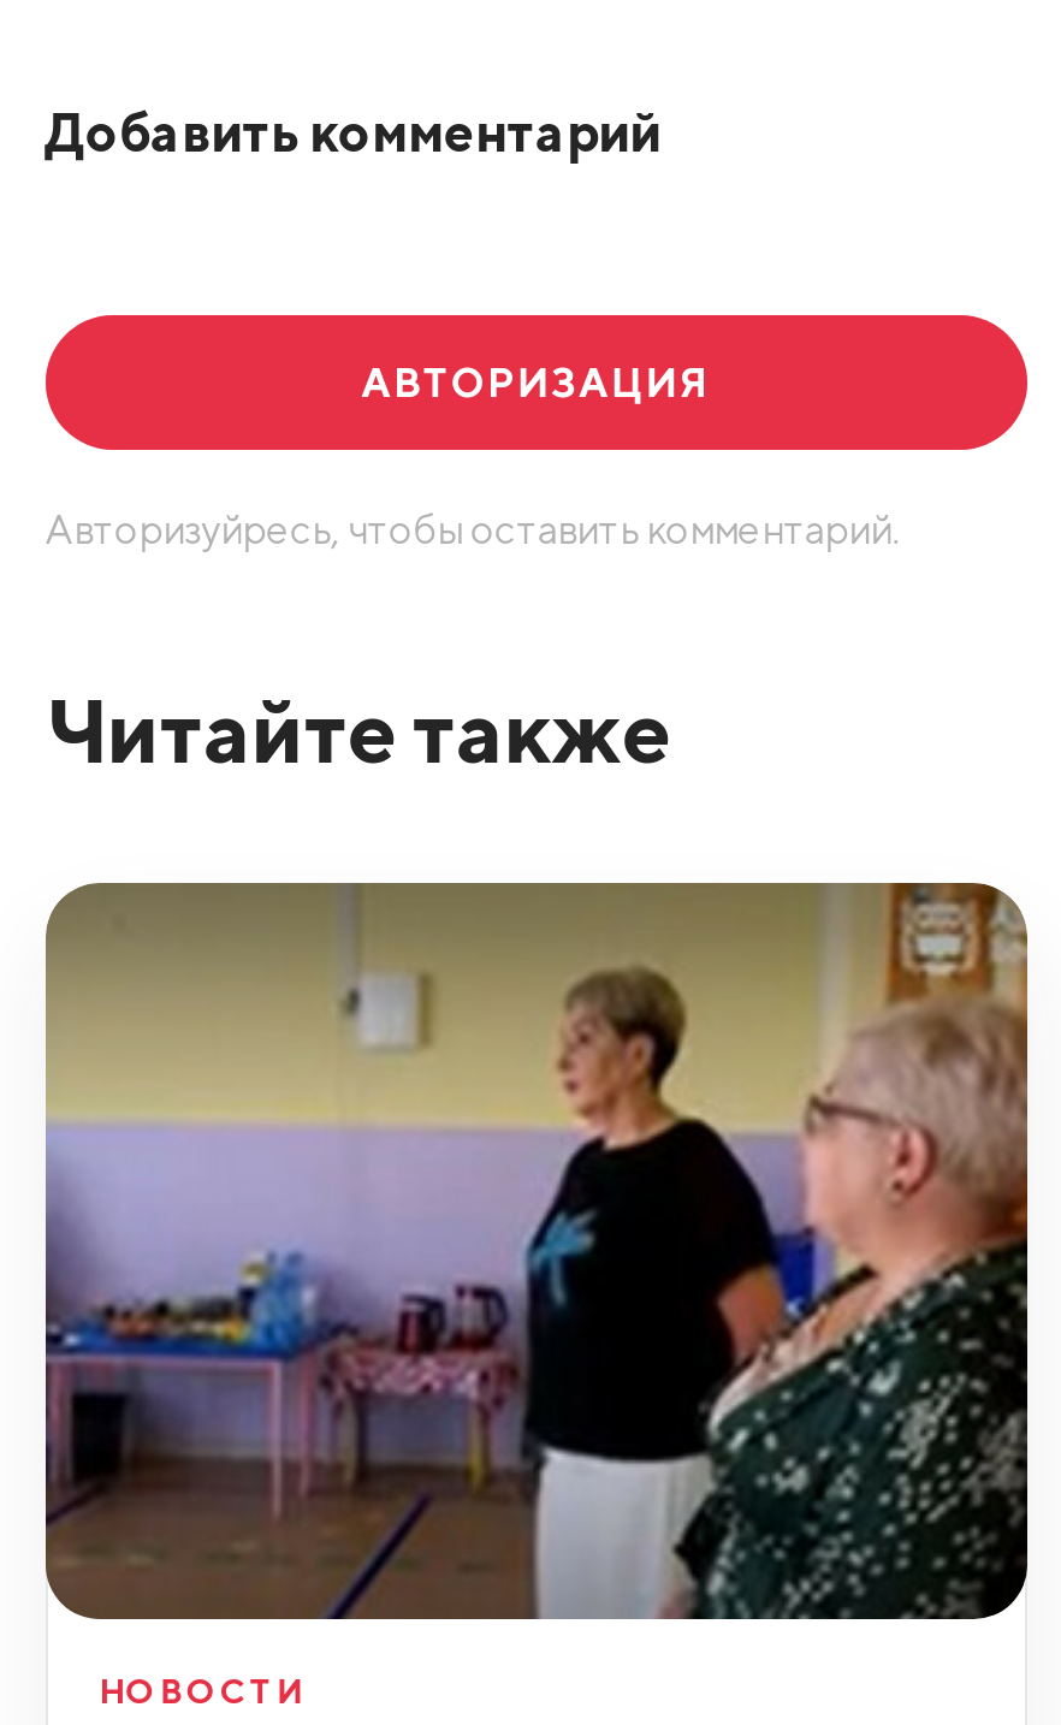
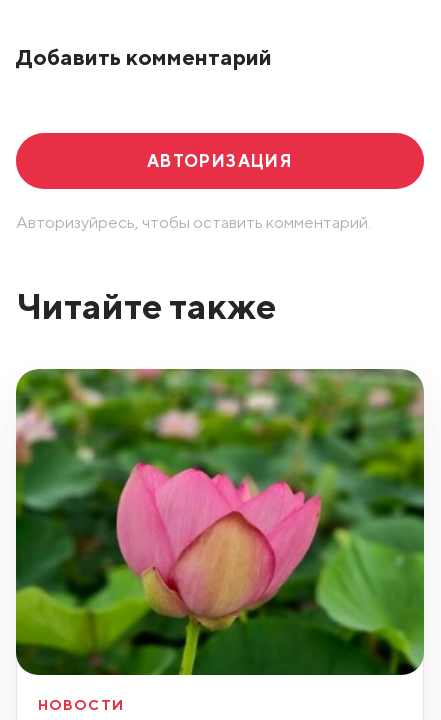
[43,883,1030,1622] [image] -> [15,369,425,676] [image]

